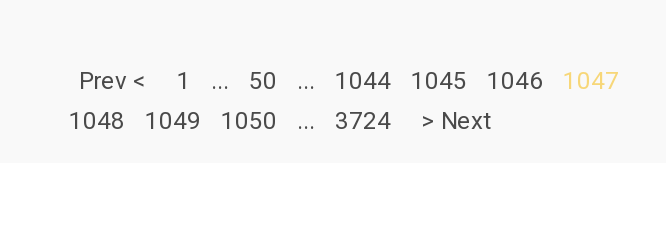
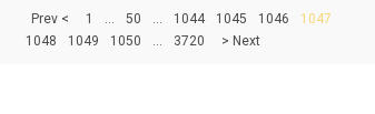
[335,107,391,135] 3724 -> [174,33,205,49] 3720

